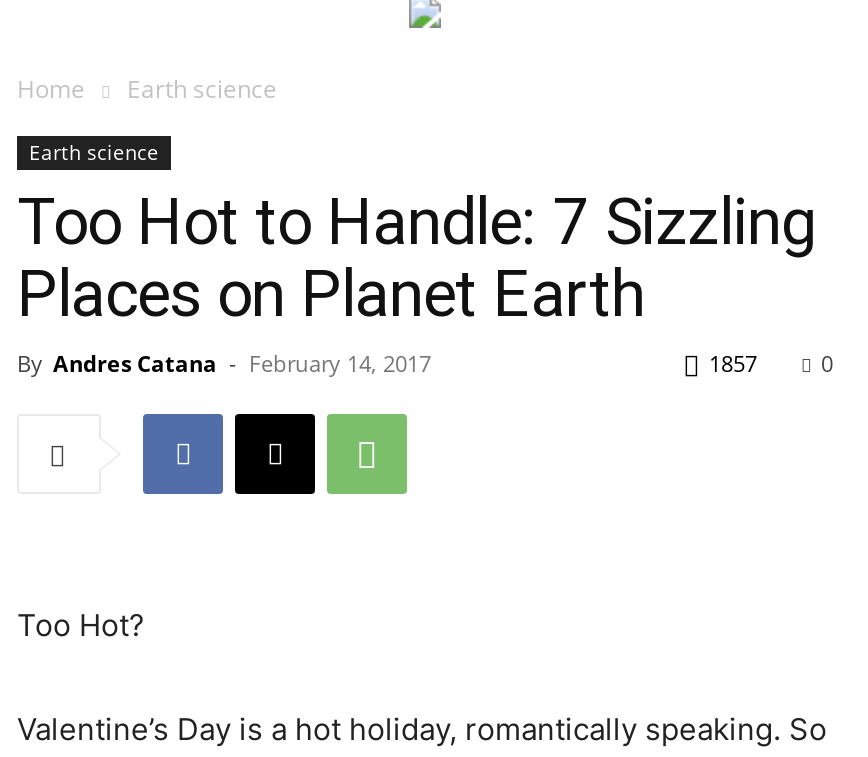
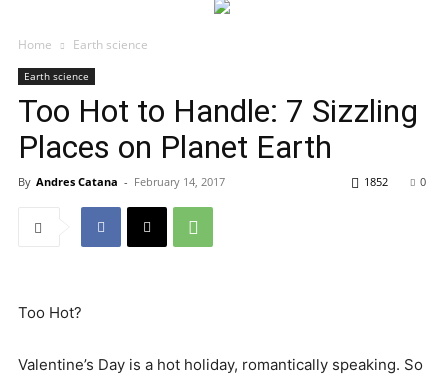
[709,348,757,378] 1857 -> [364,174,388,189] 1852

